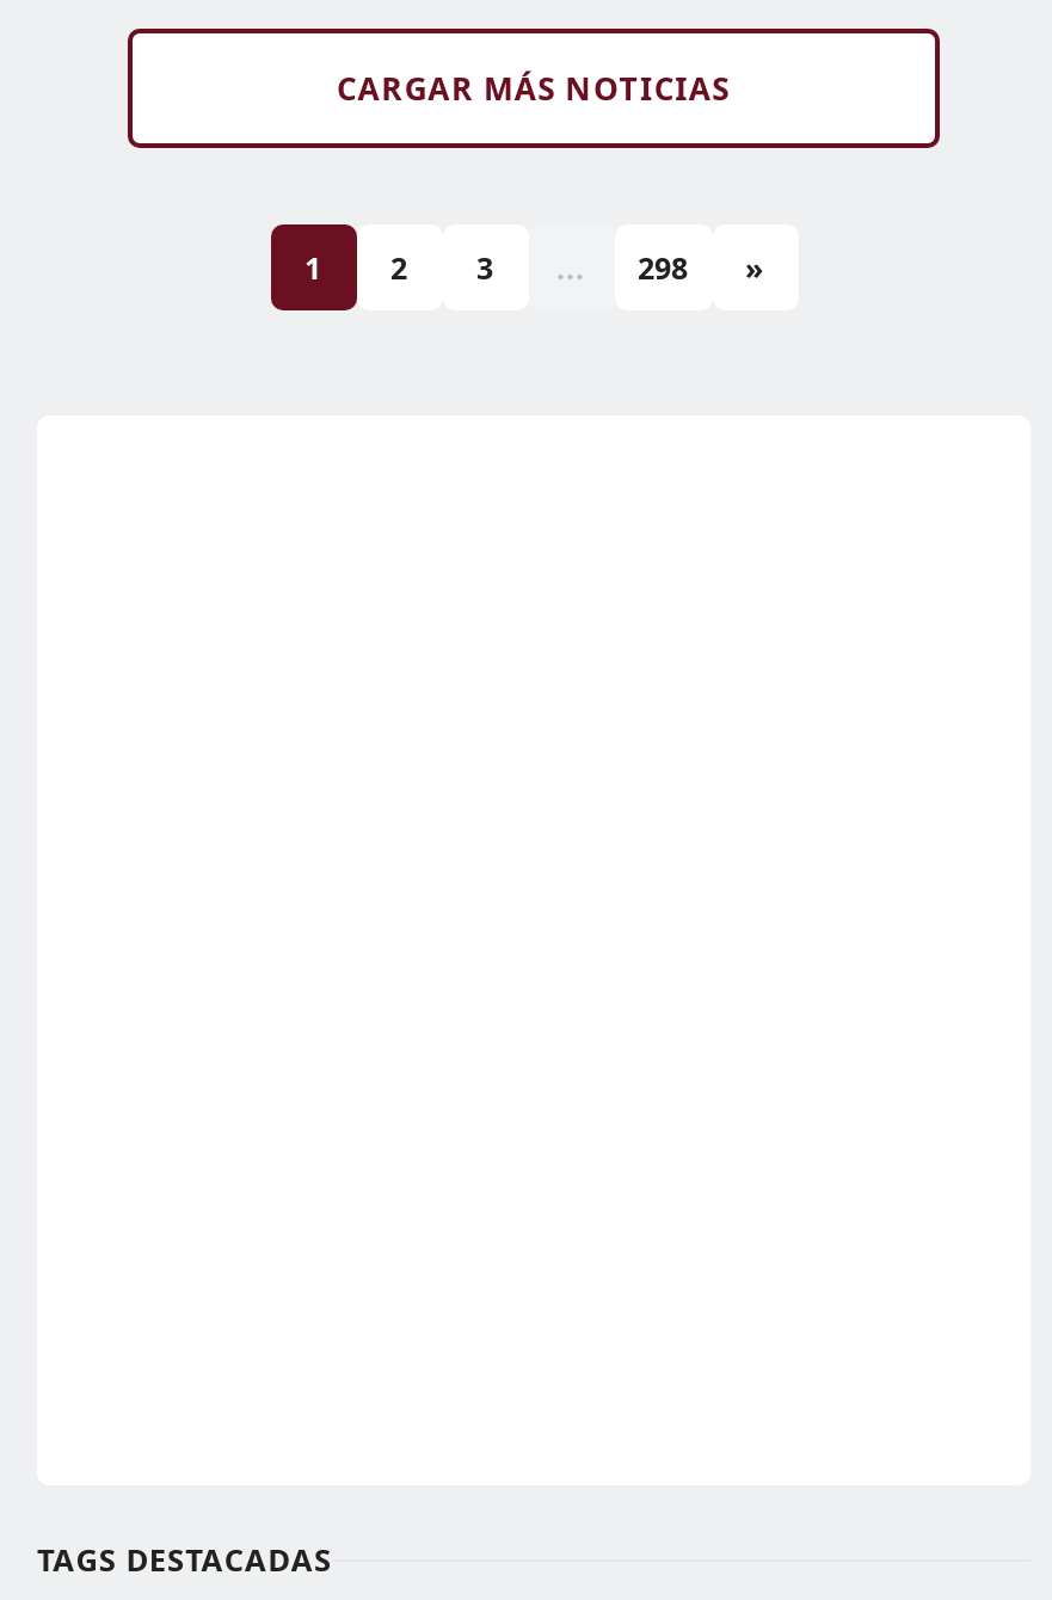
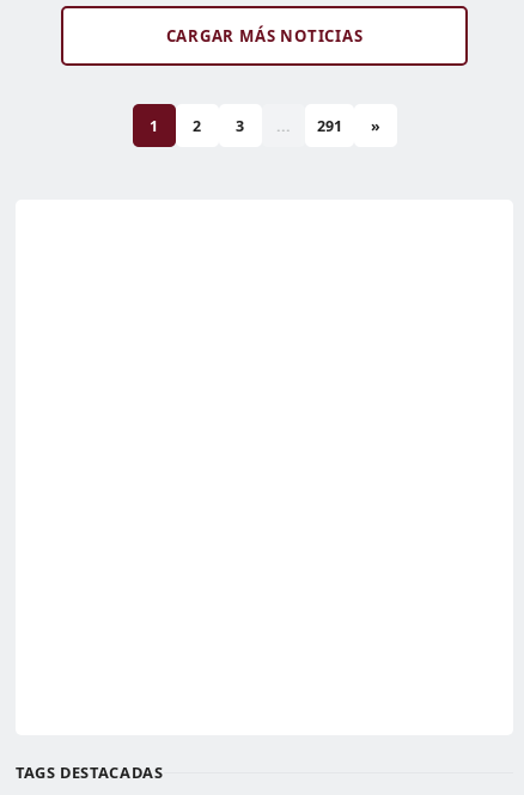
[638,247,688,288] 298 -> [316,115,342,136] 291

